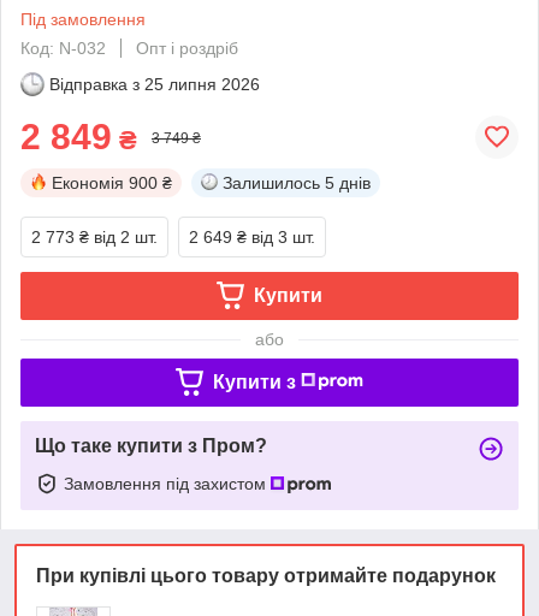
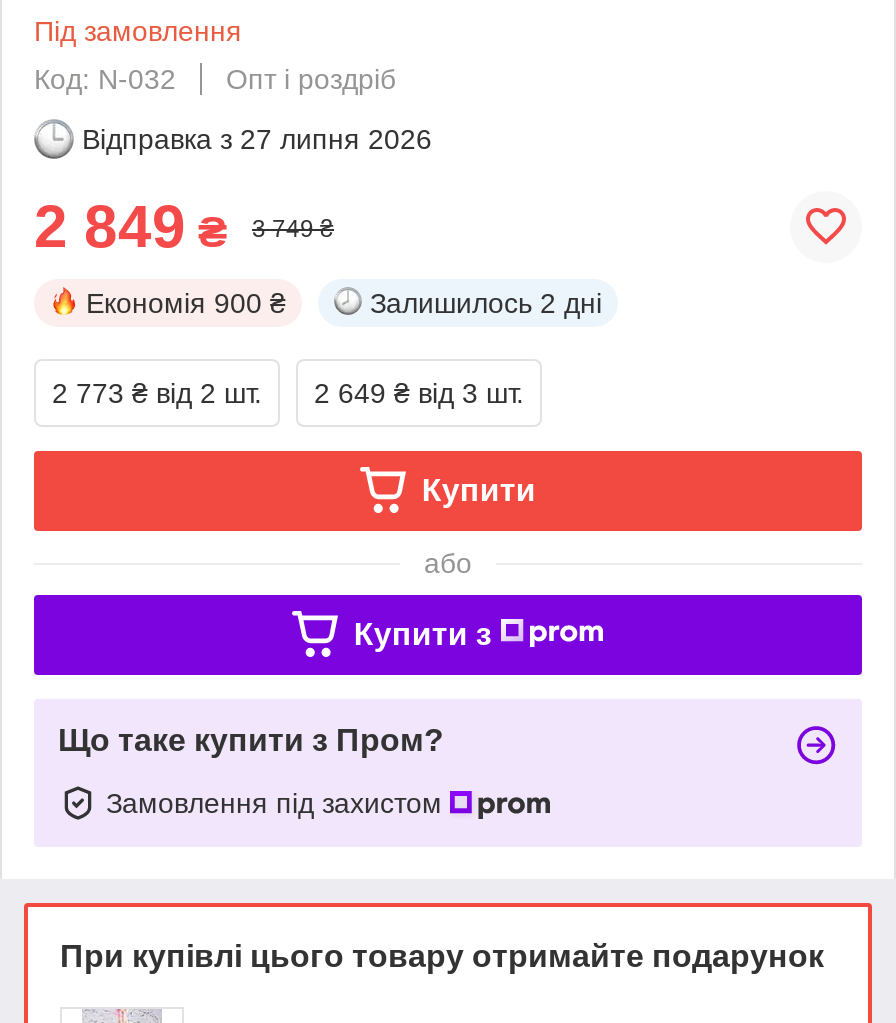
[49,74,260,94] Відправка з 25 липня 2026 -> [82,123,432,155] Відправка з 27 липня 2026
[223,173,371,192] Залишилось 5 днів -> [370,287,602,319] Залишилось 2 дні

